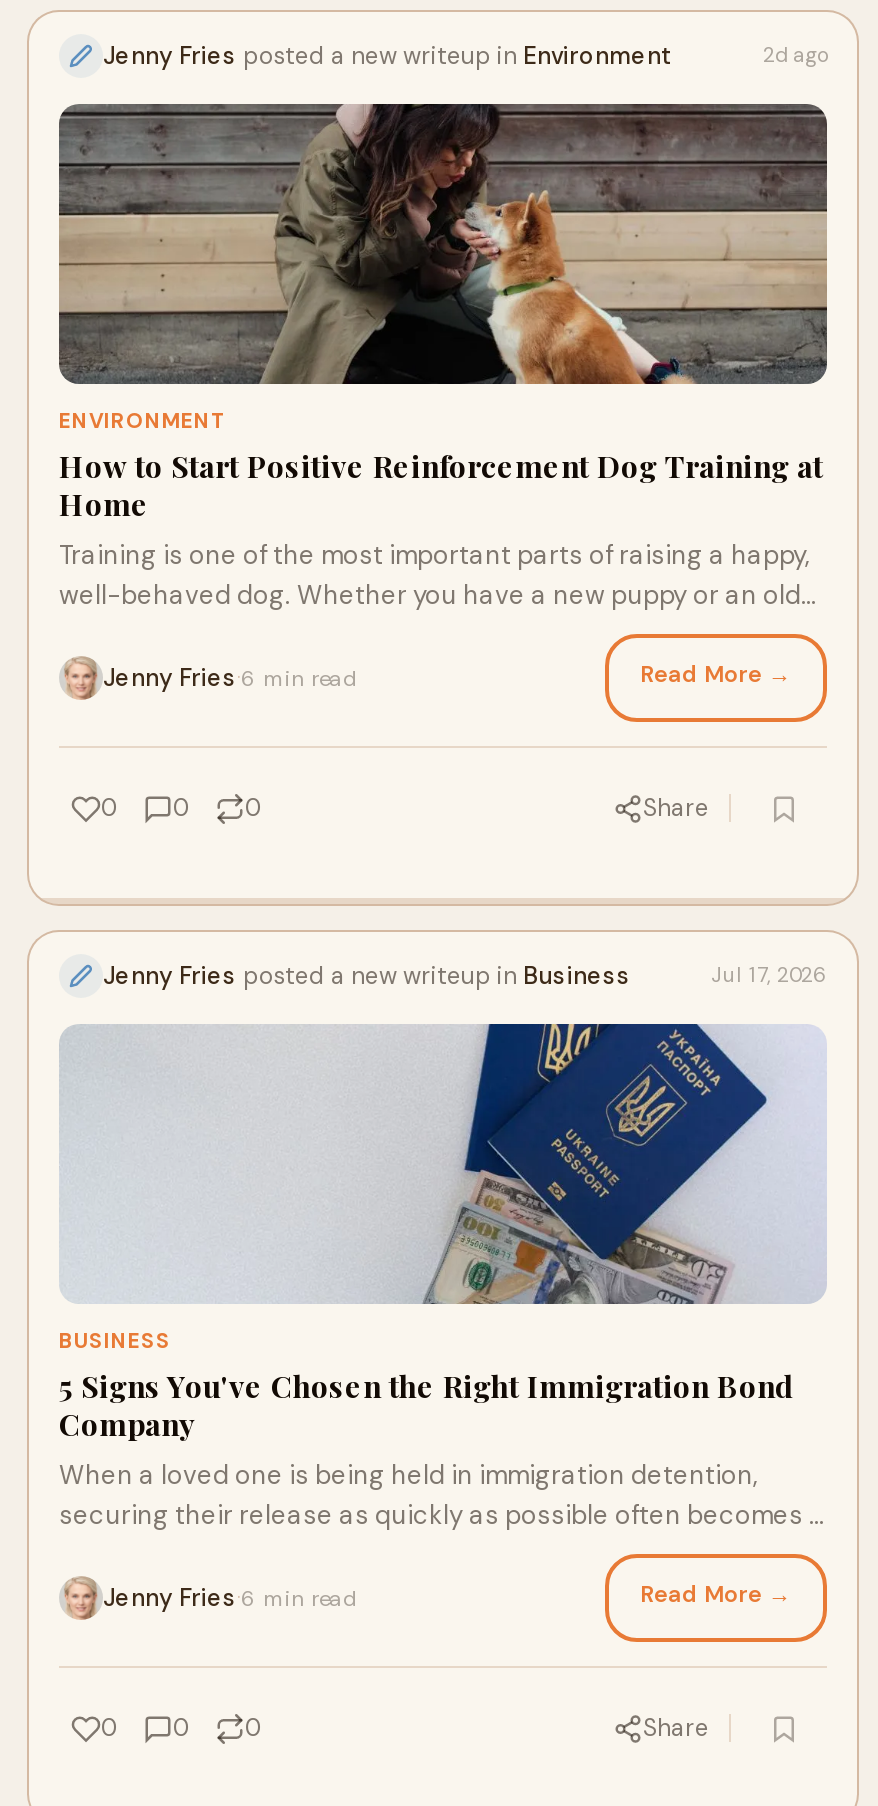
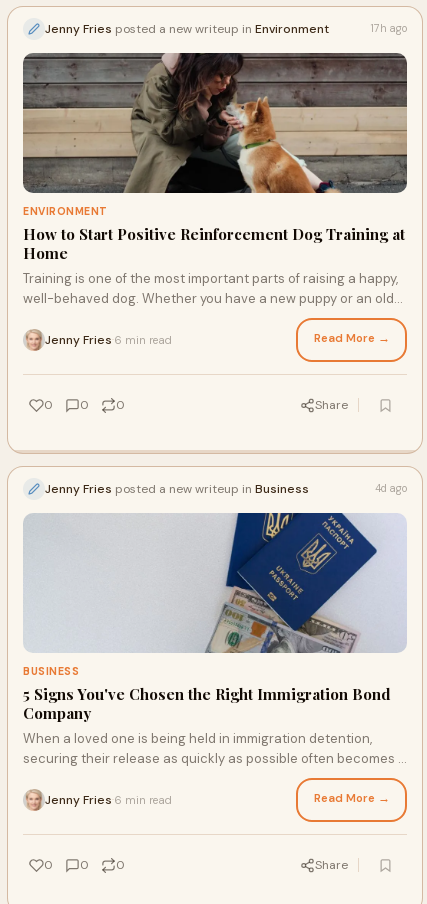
[763,42,827,68] 2d ago -> [370,22,407,35] 17h ago
[711,962,827,988] Jul 17, 2026 -> [375,482,407,495] 4d ago

